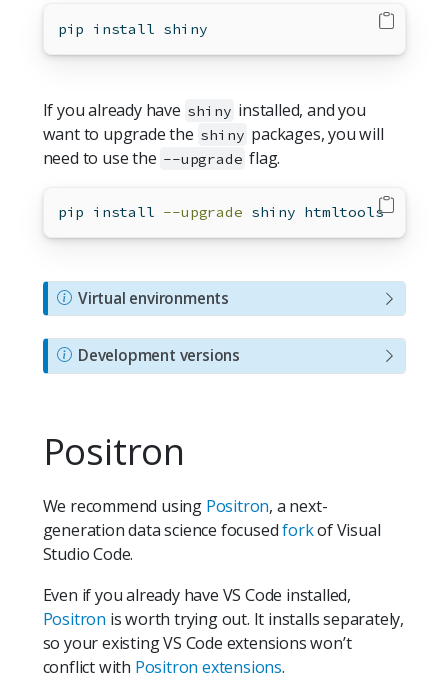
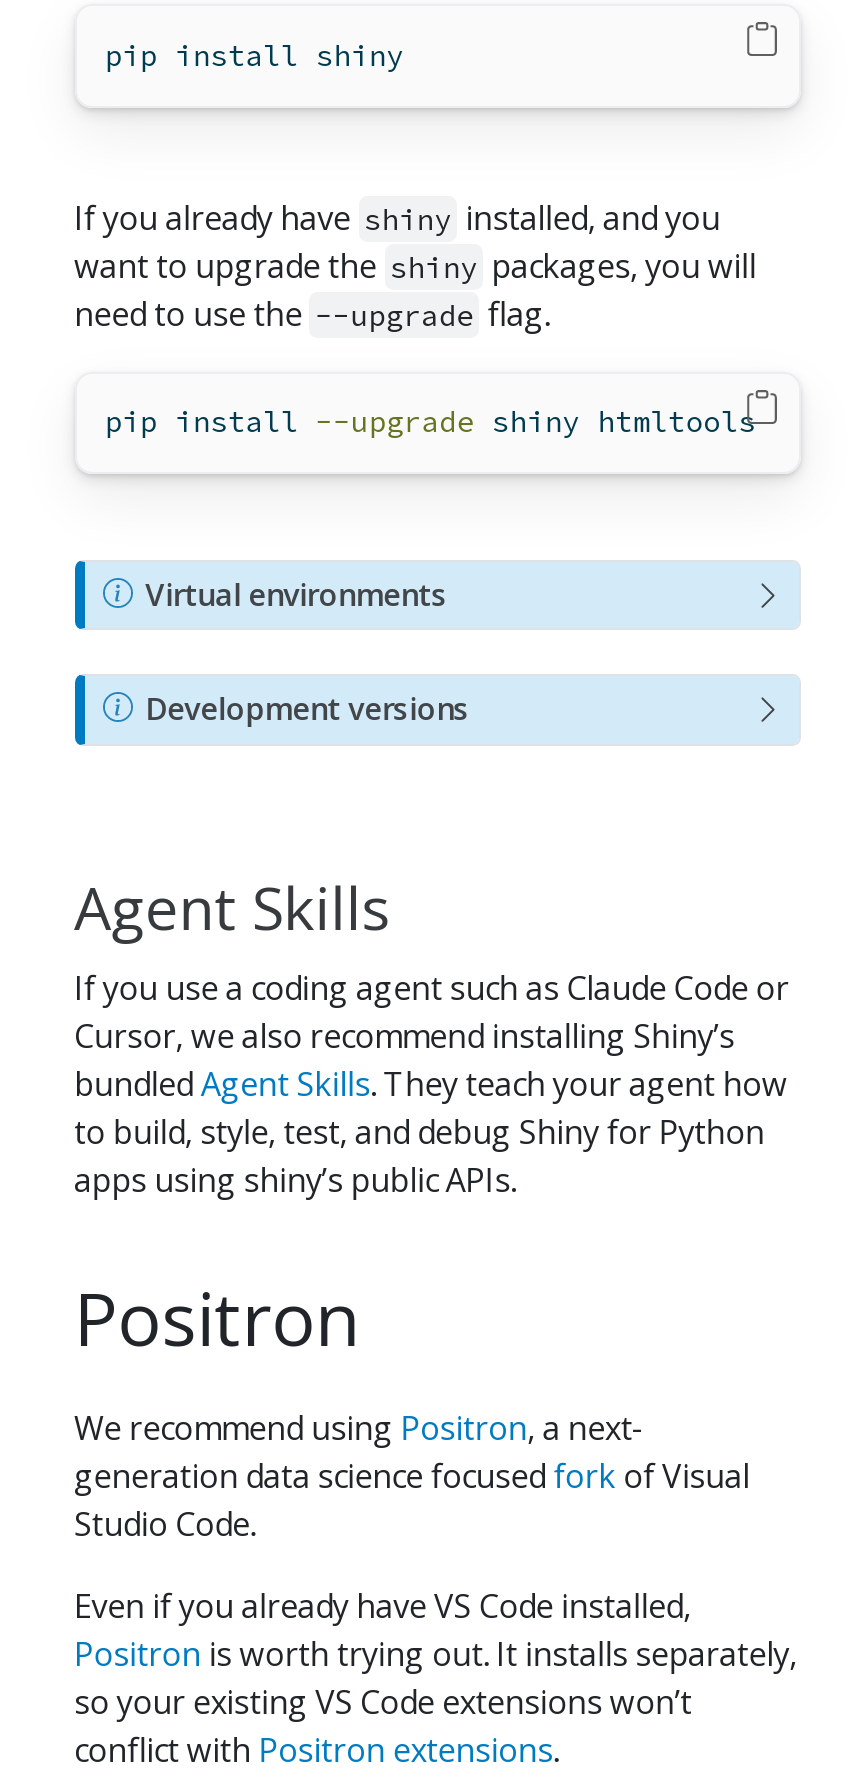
none -> [74,869,789,1202] Agent Skills | If you use a coding agent such as Claude Code or | Cursor, we also recommend installing Shiny’s | bundled Agent Skills. They teach your agent how | to build, style, test, and debug Shiny for Python | apps using shiny’s public APIs.

